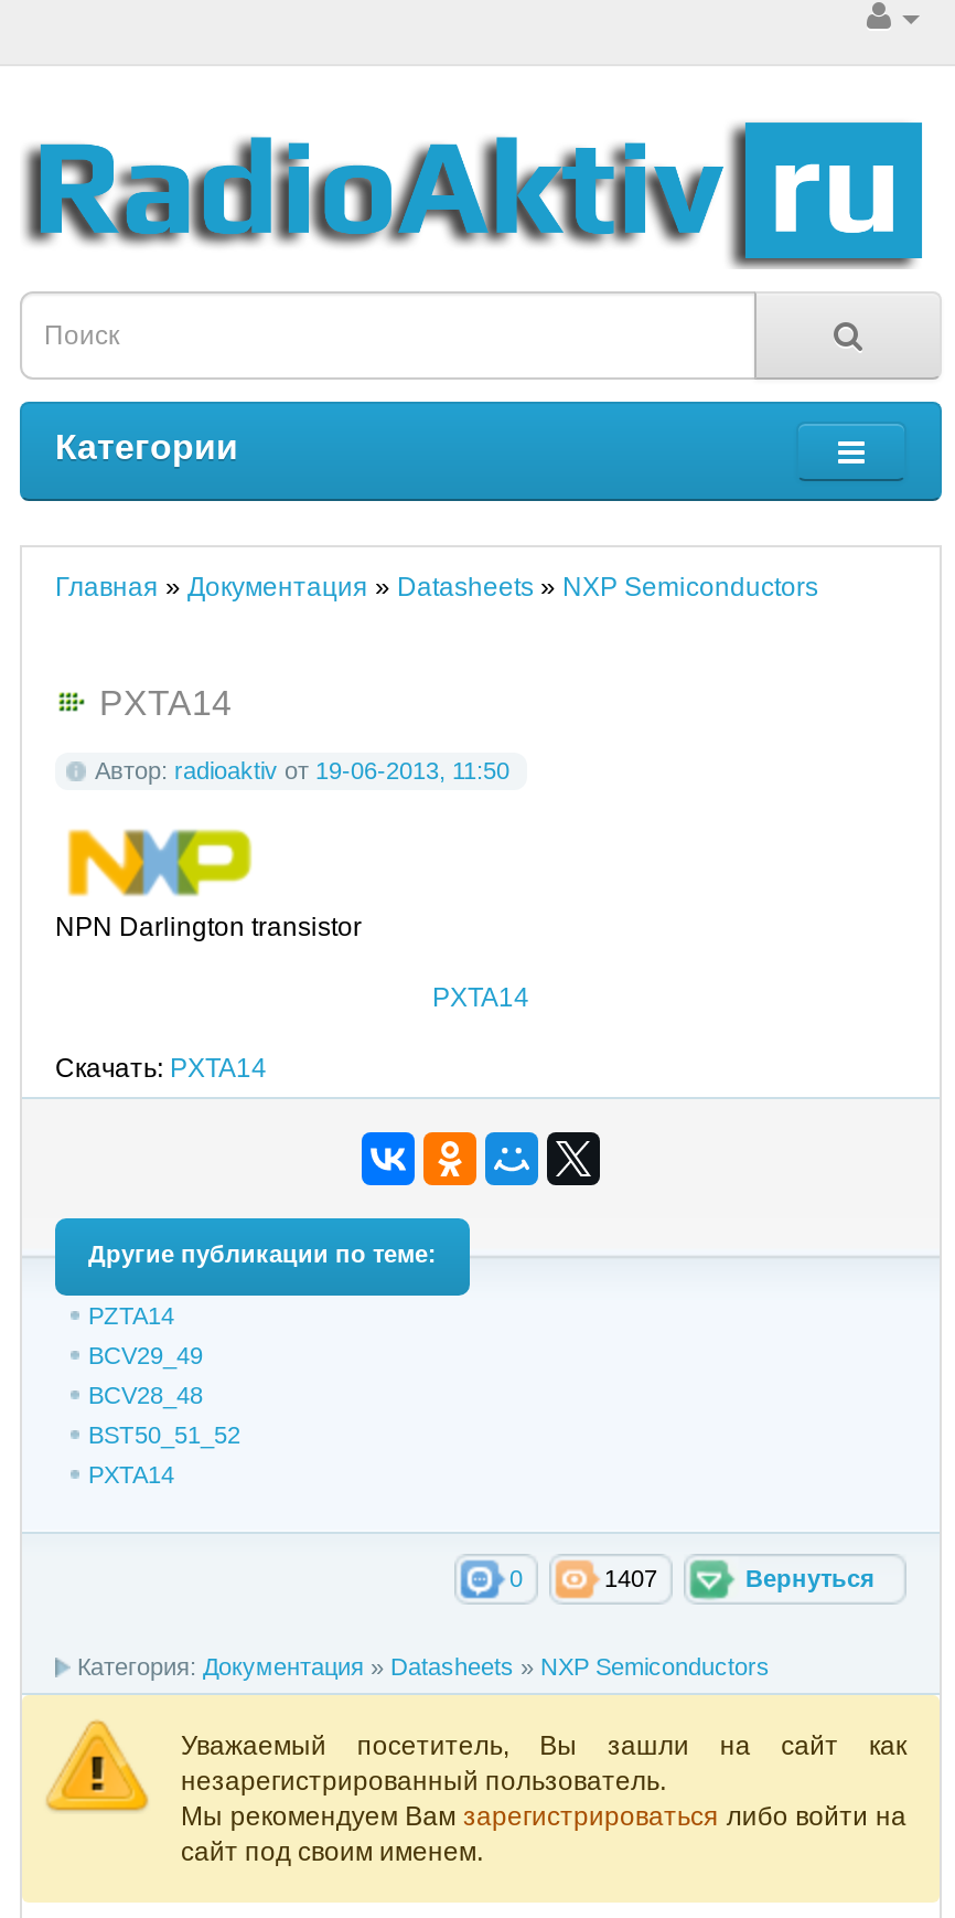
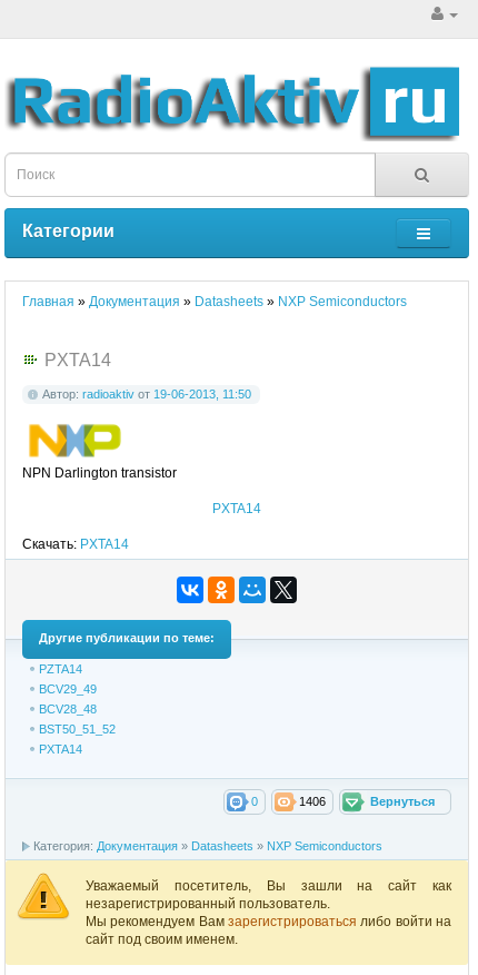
[604,1565,657,1591] 1407 -> [299,795,326,808] 1406

